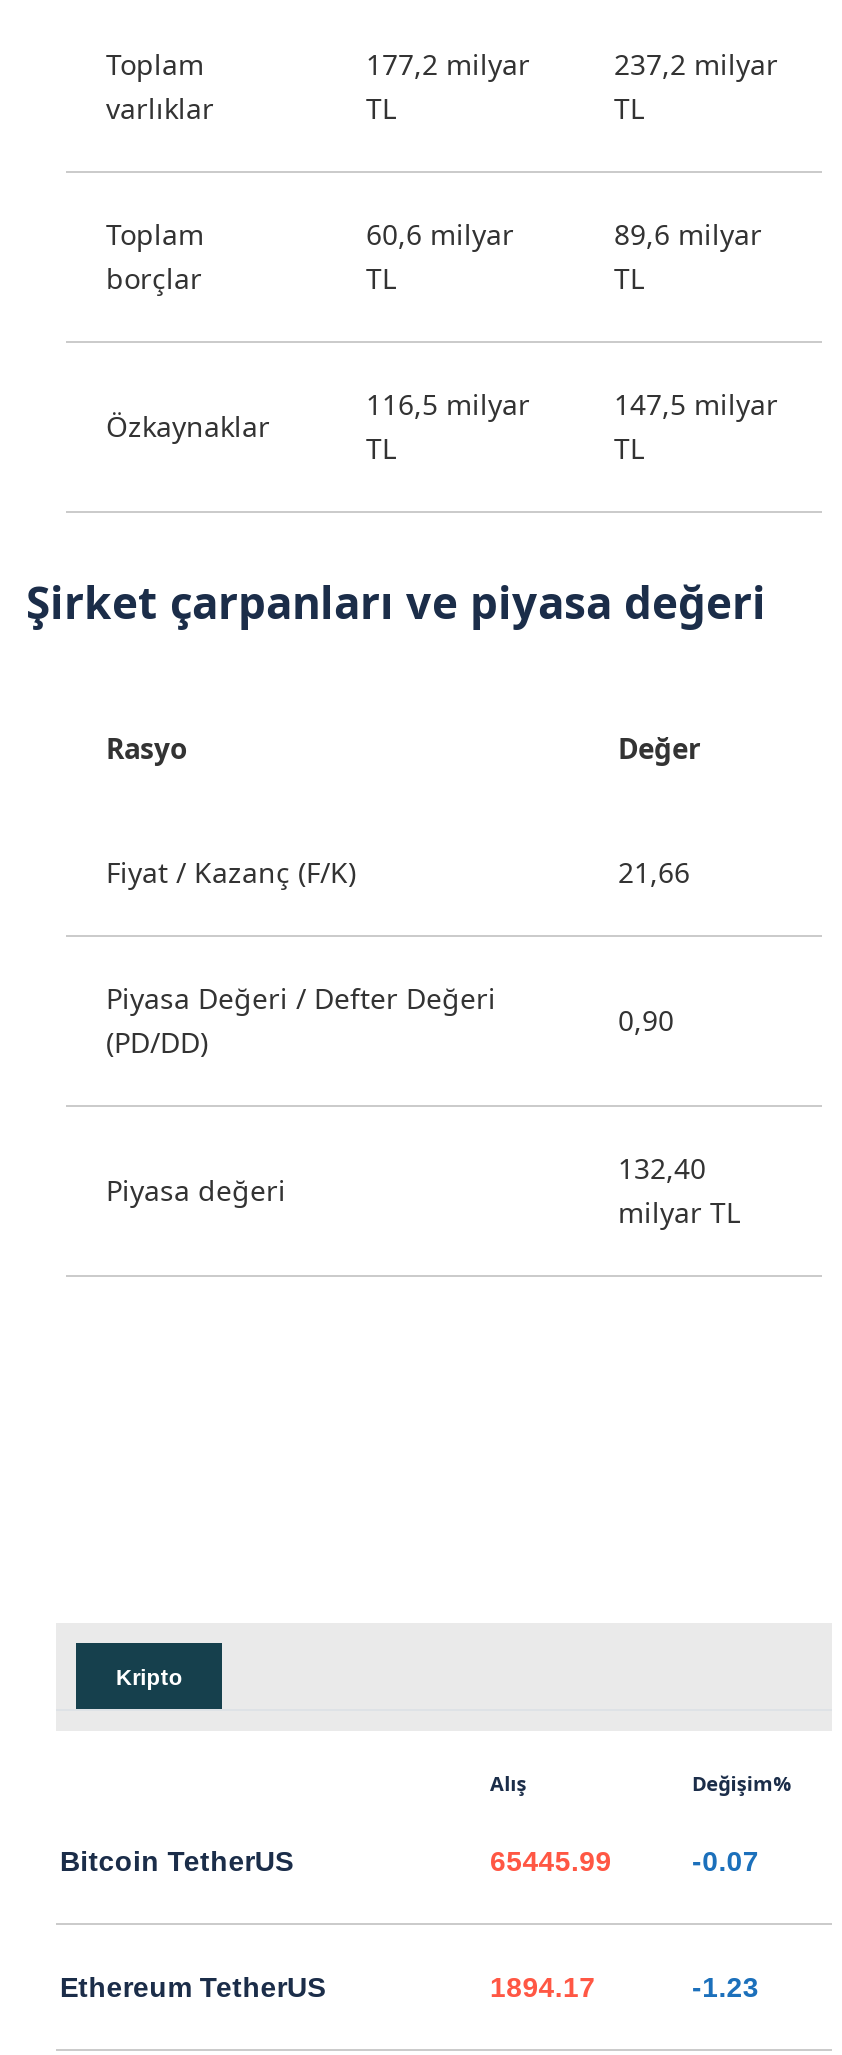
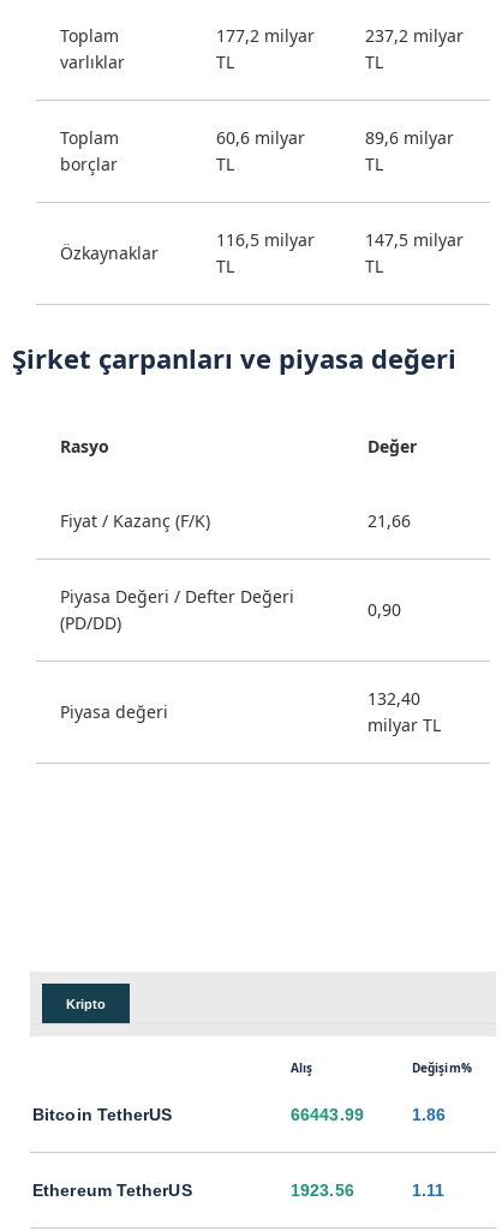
[490,1845,612,1877] 65445.99 -> [291,1105,364,1124] 66443.99
[692,1845,759,1877] -0.07 -> [412,1105,446,1124] 1.86
[490,1971,595,2003] 1894.17 -> [291,1181,354,1200] 1923.56
[692,1971,759,2003] -1.23 -> [412,1181,445,1200] 1.11

